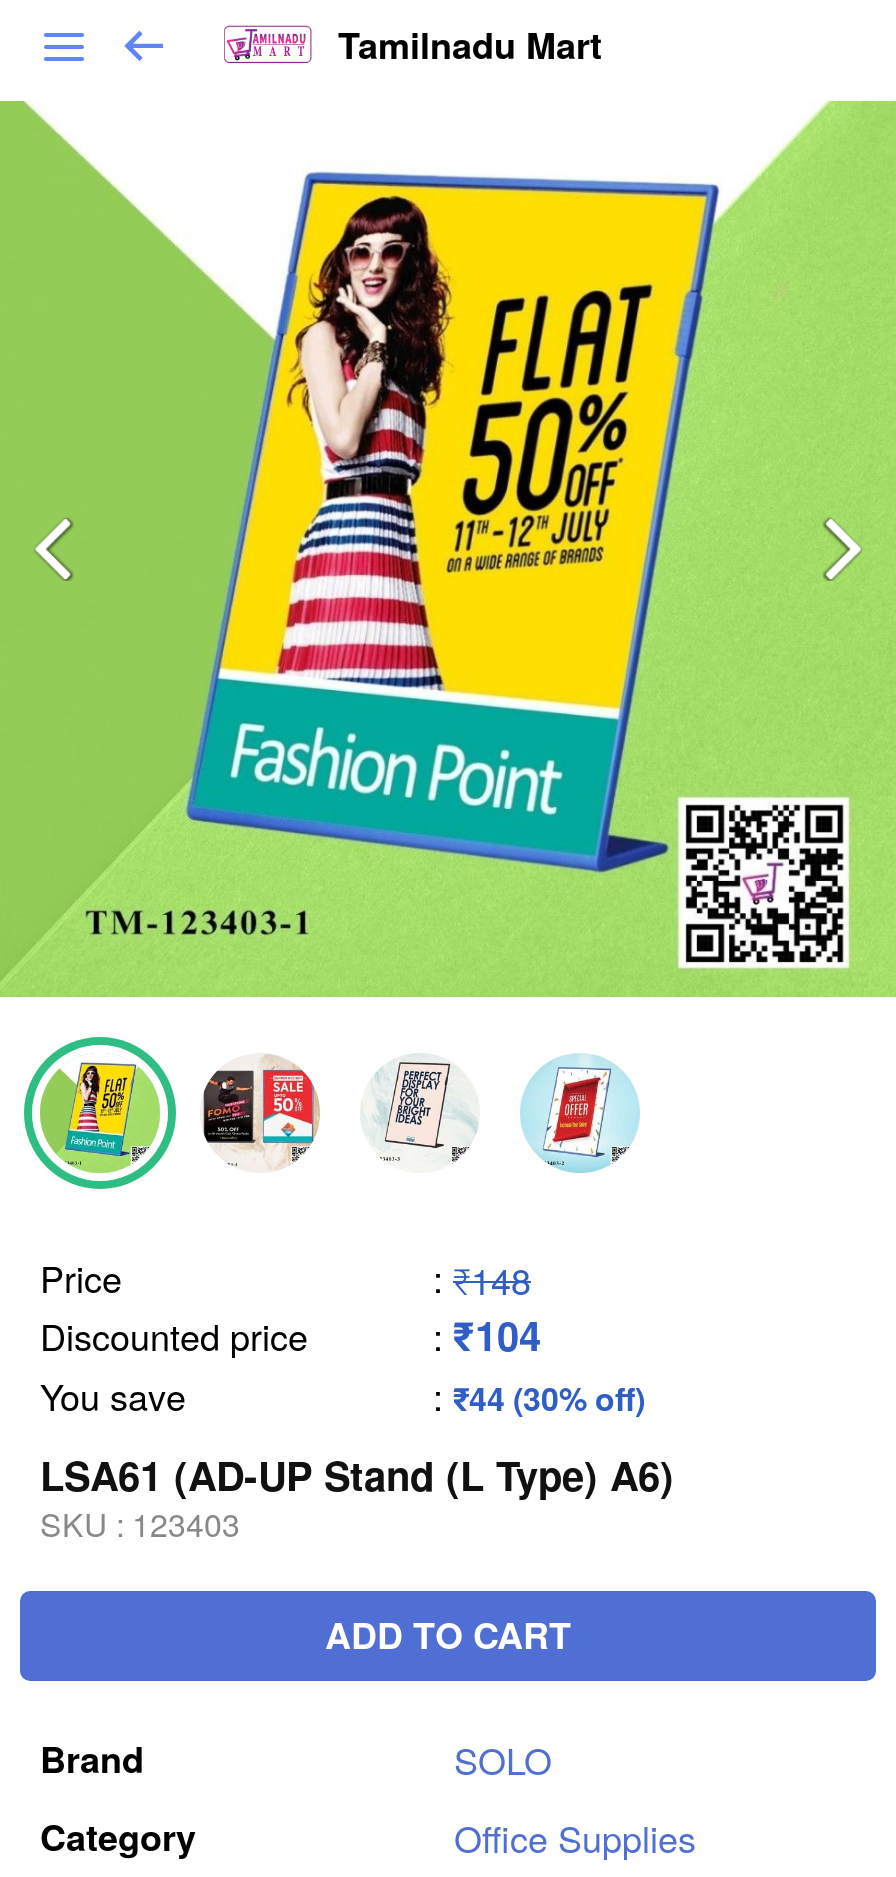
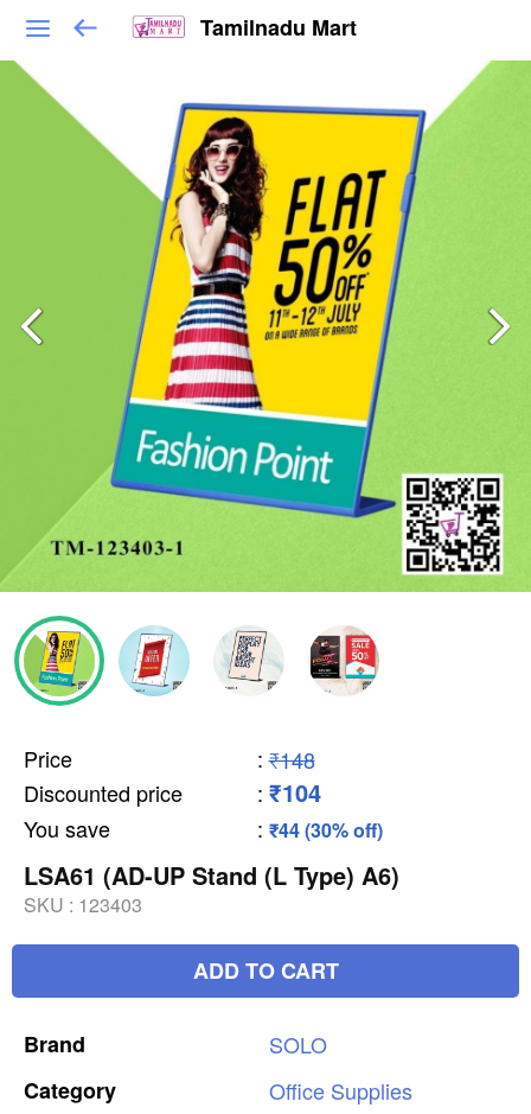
[202,1055,320,1171] [image] -> [120,626,190,696] [image]
[522,1055,640,1173] [image] -> [309,626,379,695] [image]

